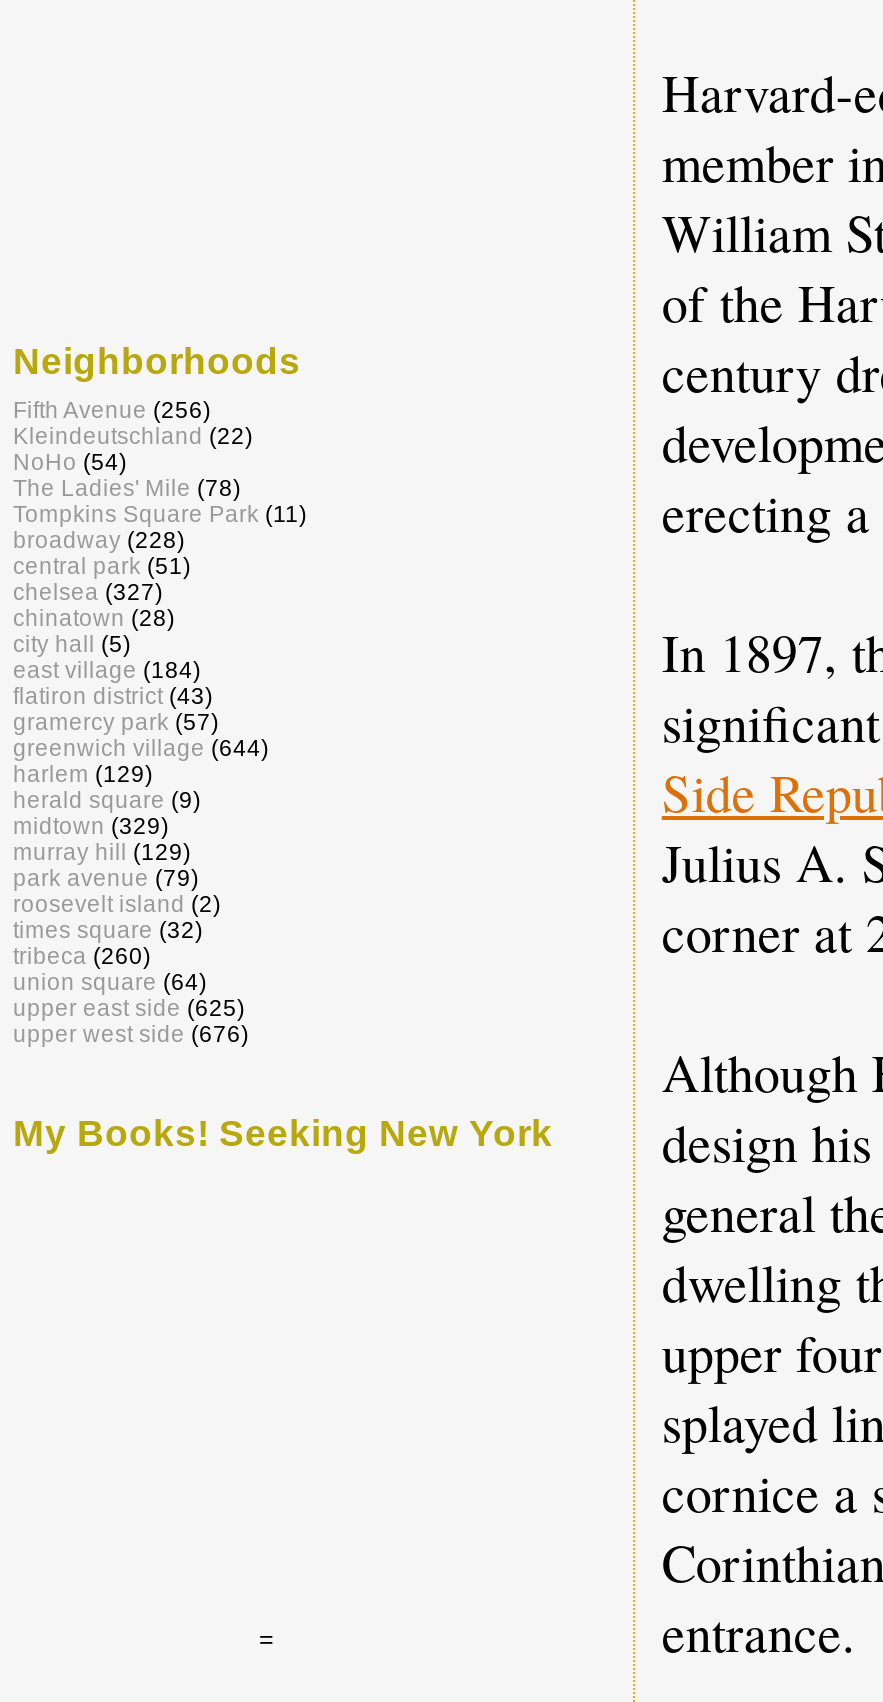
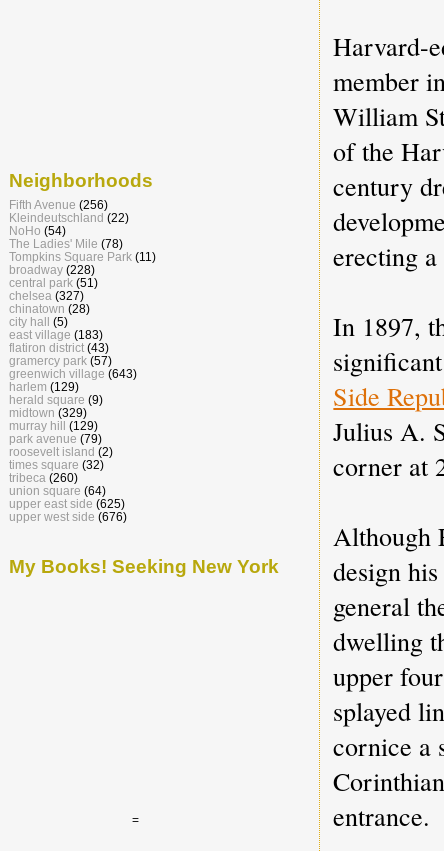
[13,656,201,682] east village (184) -> [9,328,103,341] east village (183)
[13,734,269,760] greenwich village (644) -> [9,367,137,380] greenwich village (643)

